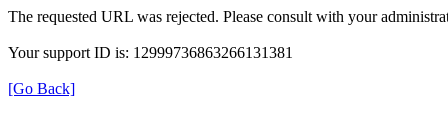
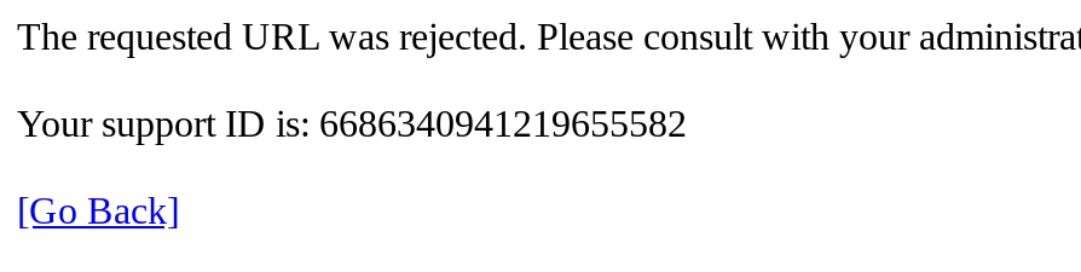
[8,44,293,61] Your support ID is: 12999736863266131381 -> [17,103,687,144] Your support ID is: 6686340941219655582

